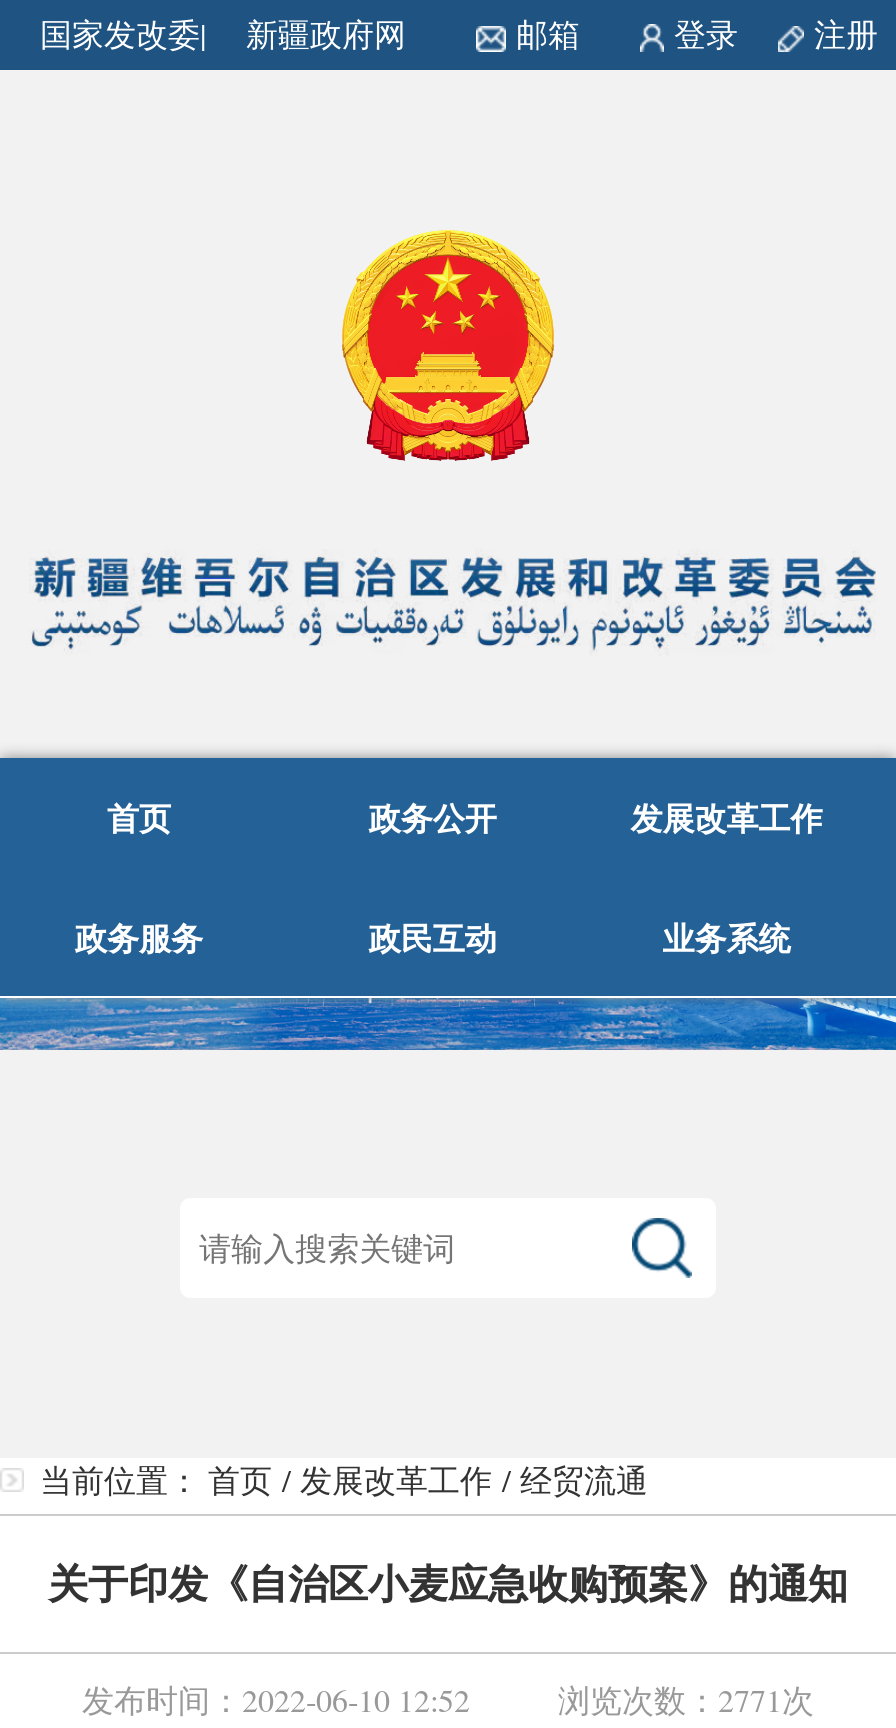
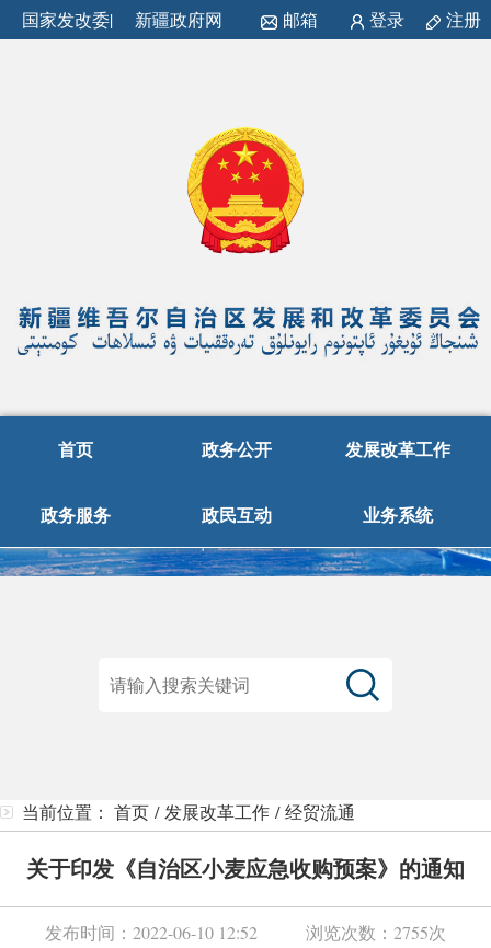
[558,1677,814,1719] 浏览次数：2771次 -> [306,920,446,943] 浏览次数：2755次

